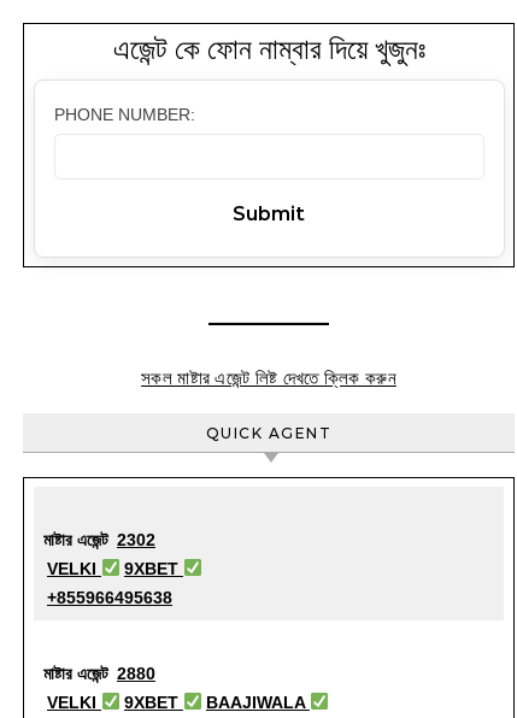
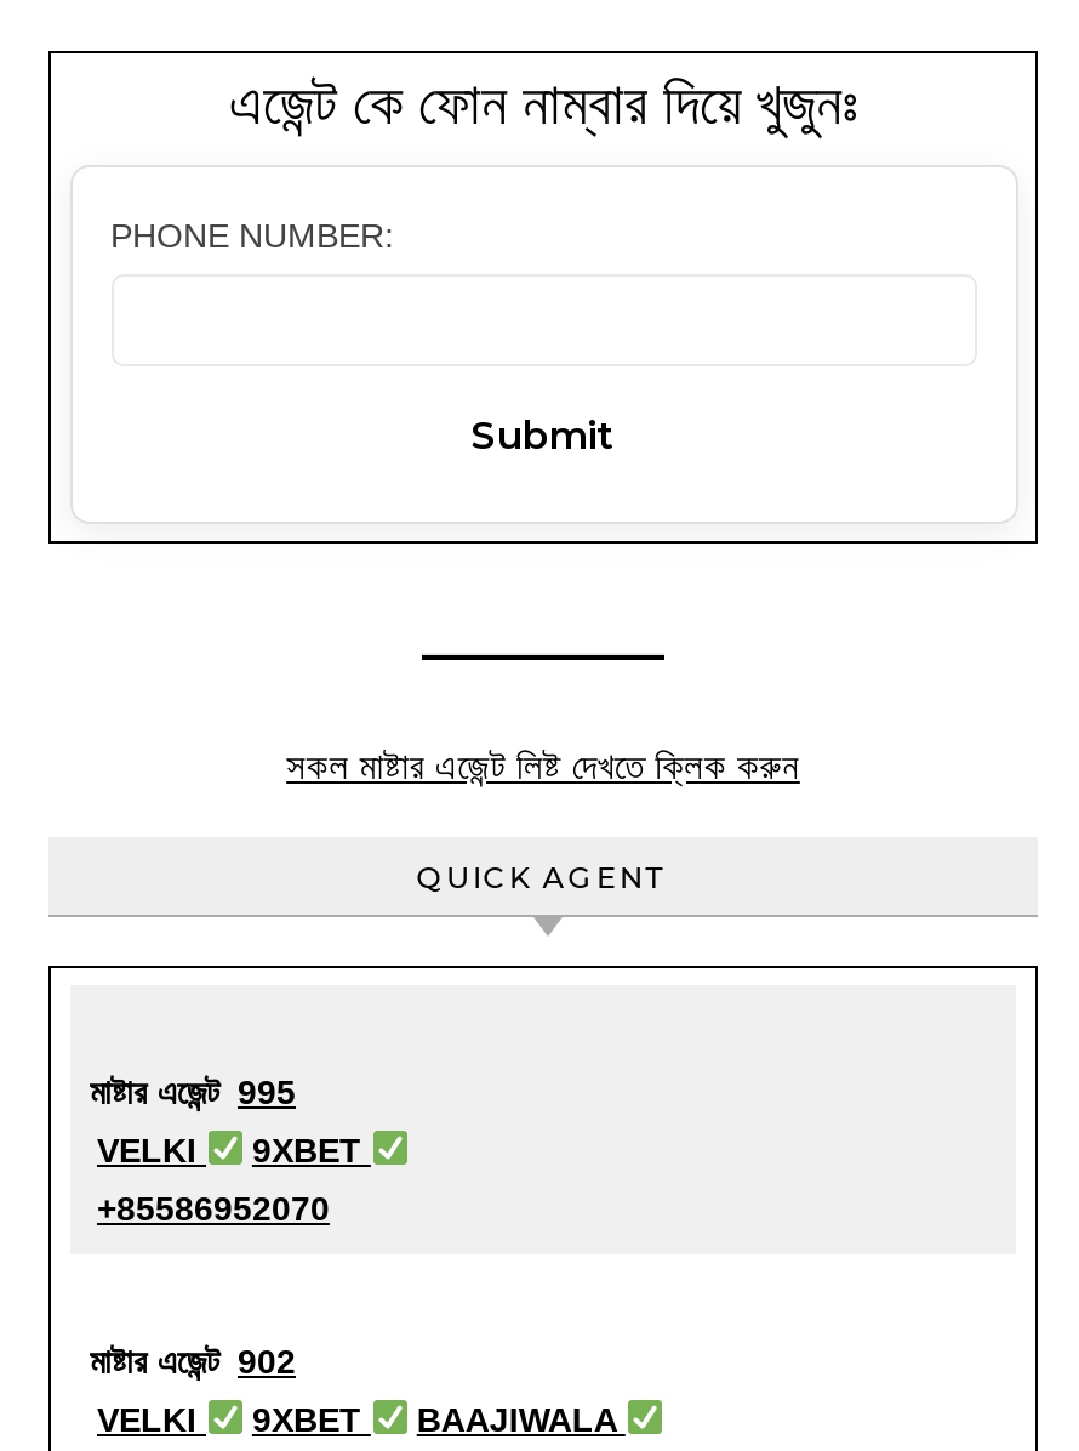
[43,530,155,549] মাষ্টার এজেন্ট 2302 -> [90,1072,296,1111] মাষ্টার এজেন্ট 995
[47,588,172,607] +855966495638 -> [97,1189,330,1228] +85586952070
[43,664,155,683] মাষ্টার এজেন্ট 2880 -> [90,1342,296,1381] মাষ্টার এজেন্ট 902

